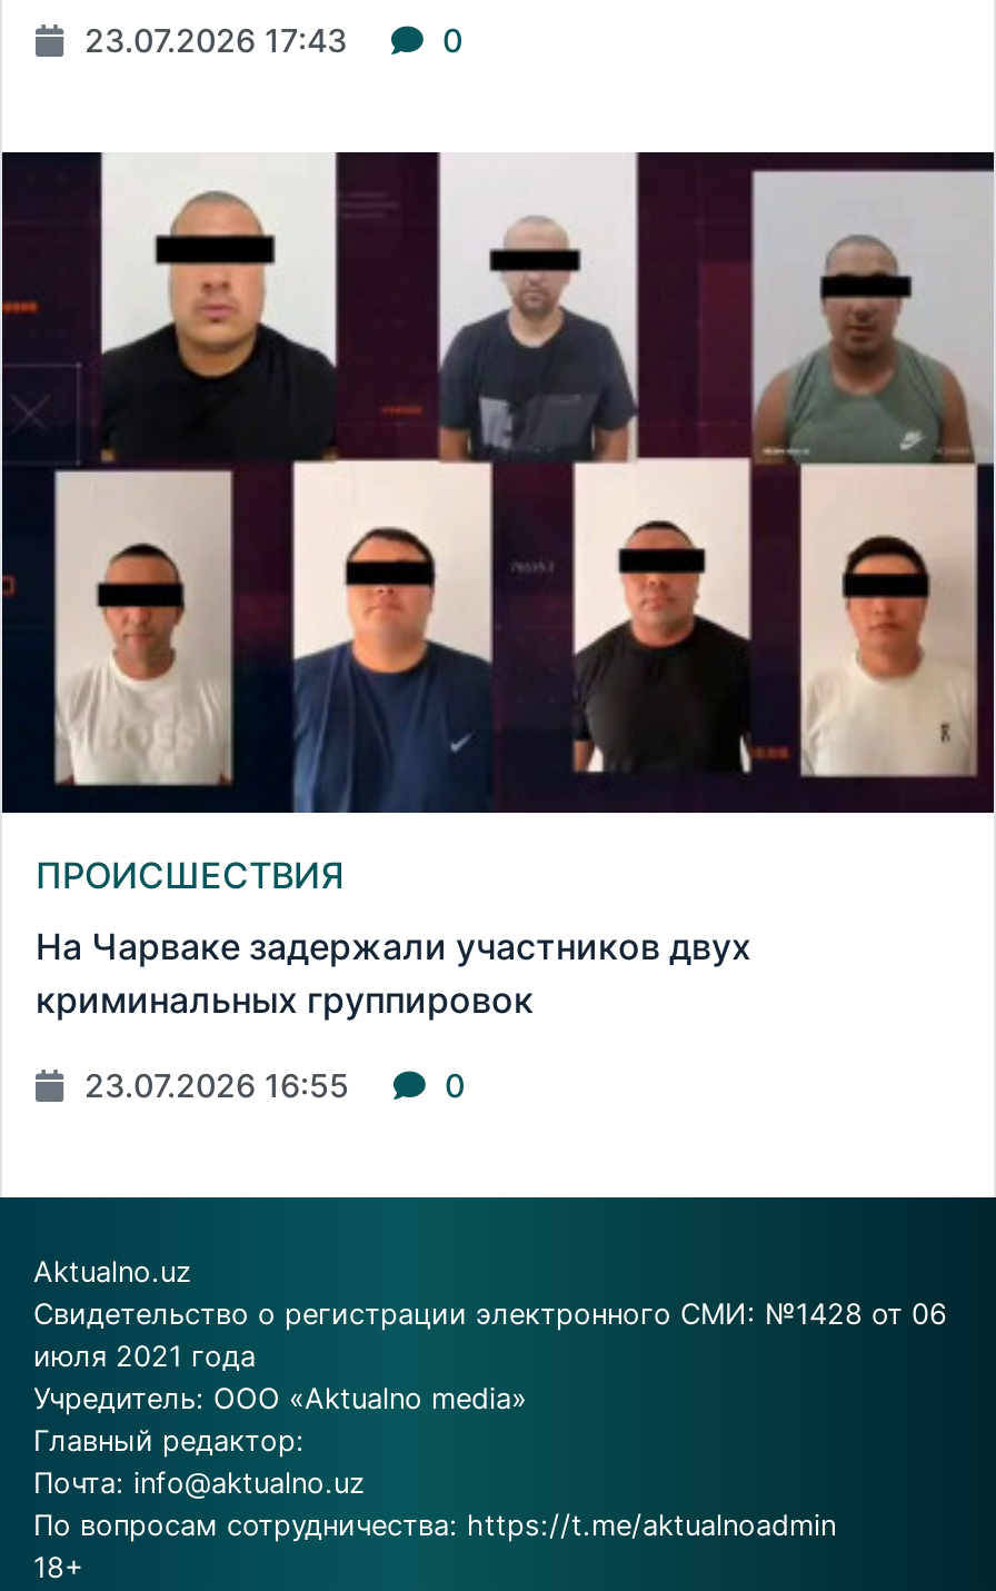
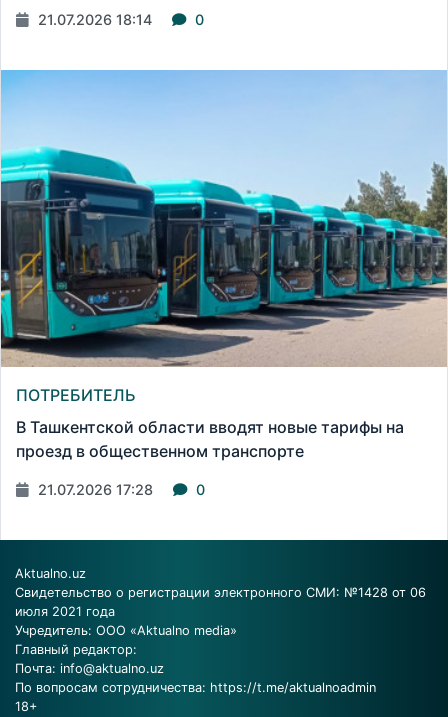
[76,21,347,59] 23.07.2026 17:43 -> [34,11,152,28] 21.07.2026 18:14
[7,150,989,898] [image] | ПРОИСШЕСТВИЯ -> [3,69,445,405] [image] | ПОТРЕБИТЕЛЬ
[36,925,751,1022] На Чарваке задержали участников двух | криминальных группировок -> [16,417,404,461] В Ташкентской области вводят новые тарифы на | проезд в общественном транспорте
[76,1067,349,1105] 23.07.2026 16:55 -> [34,481,153,498] 21.07.2026 17:28

